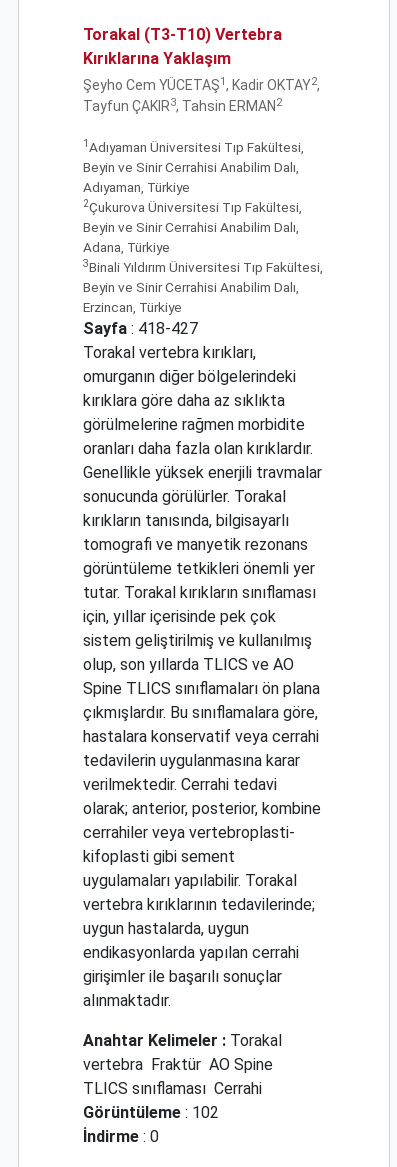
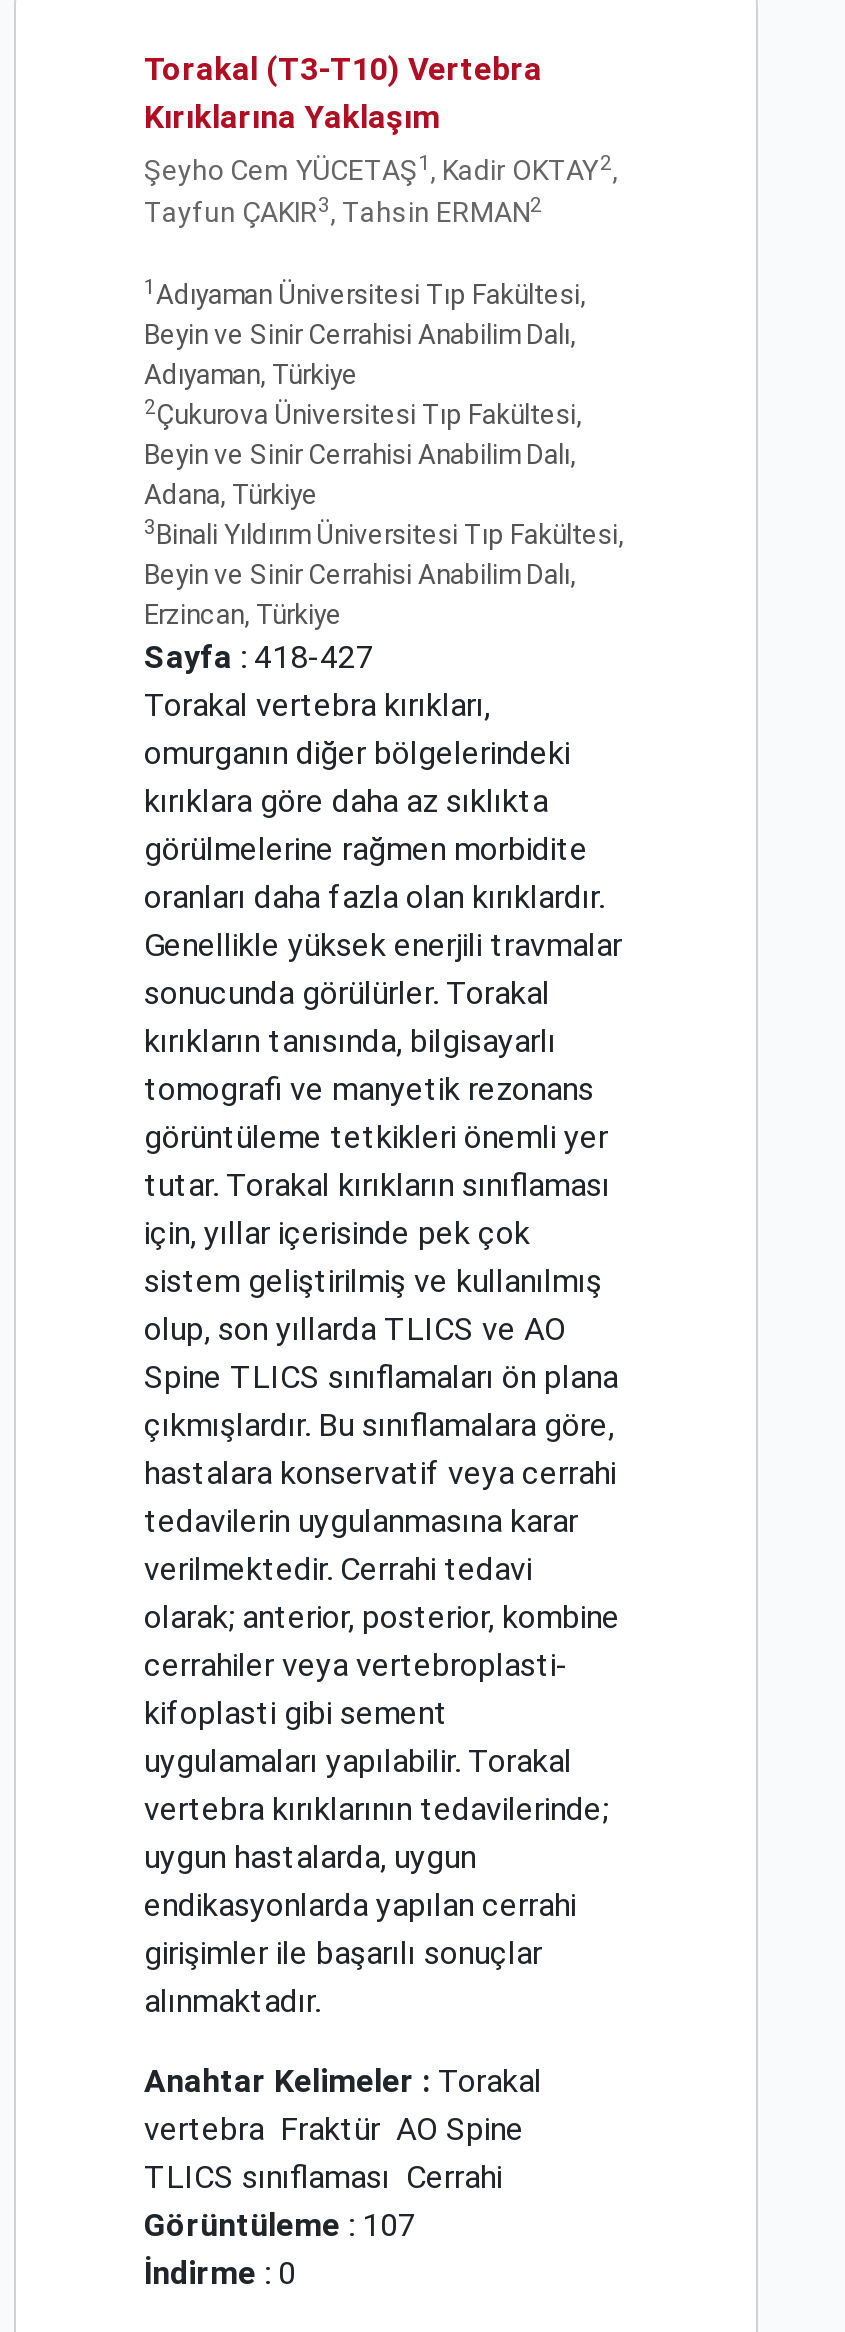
[83,1103,219,1122] Görüntüleme: 102 -> [144,2207,416,2245] Görüntüleme: 107

